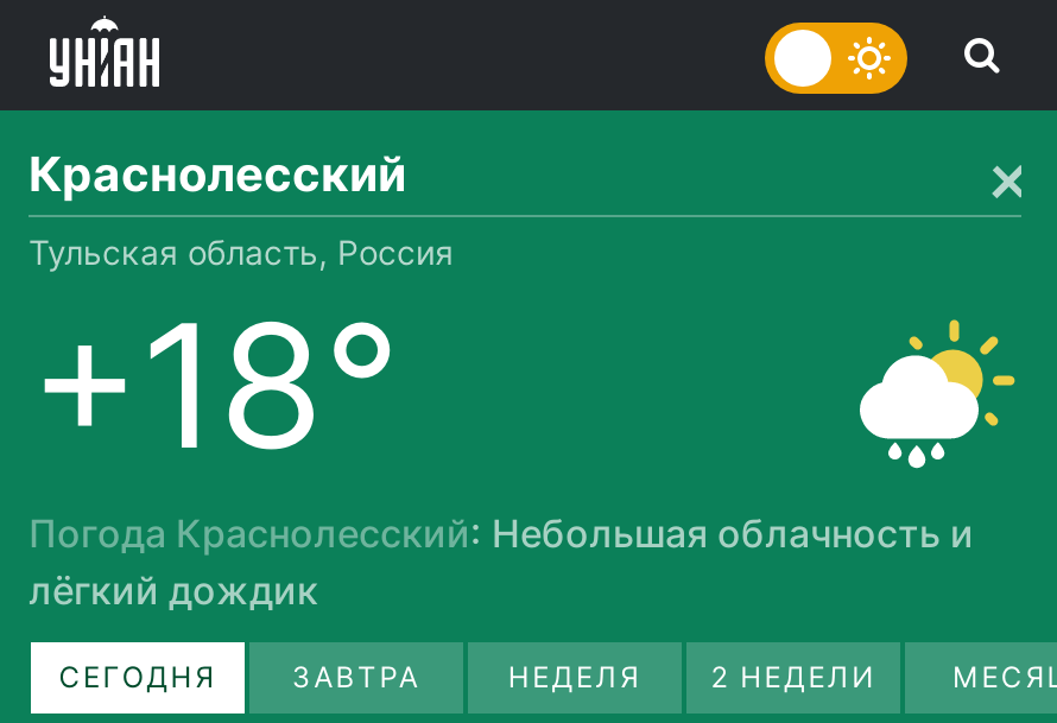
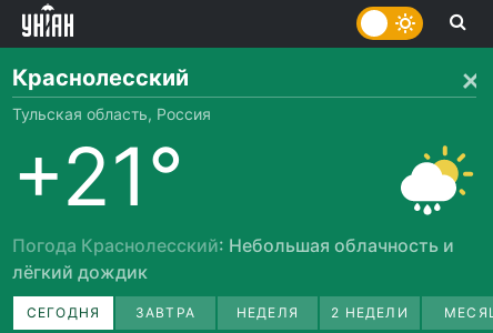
[29,281,401,488] +18° -> [12,128,184,224] +21°

